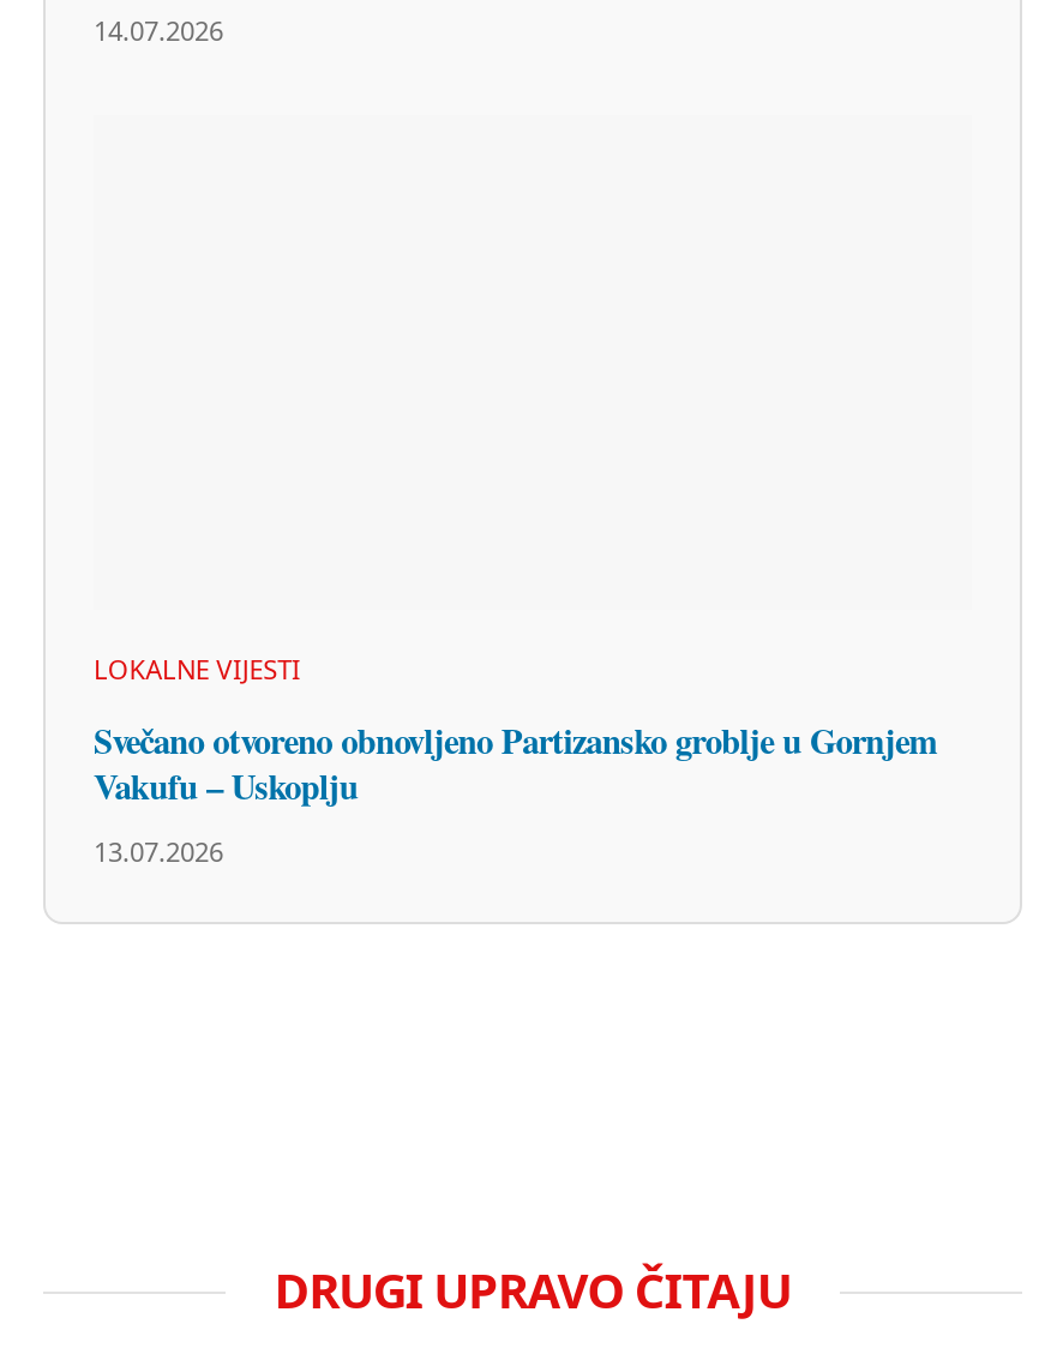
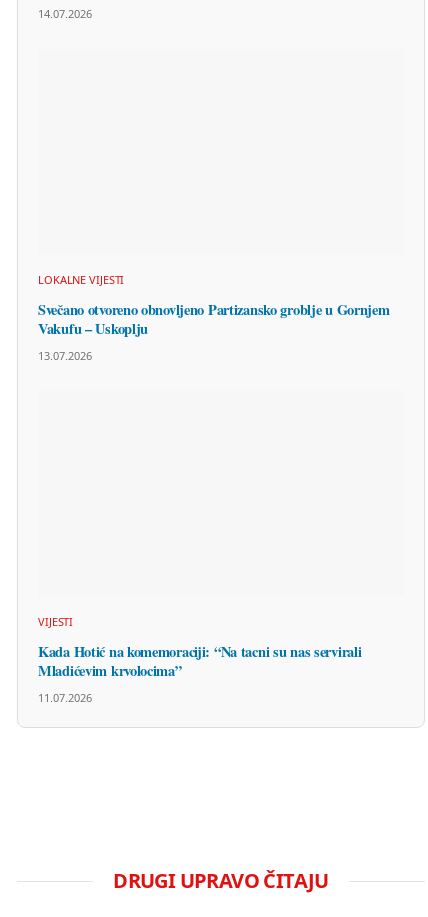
none -> [38,614,361,705] VIJESTI | Kada Hotić na komemoraciji: “Na tacni su nas servirali | Mladićevim krvolocima” | 11.07.2026

